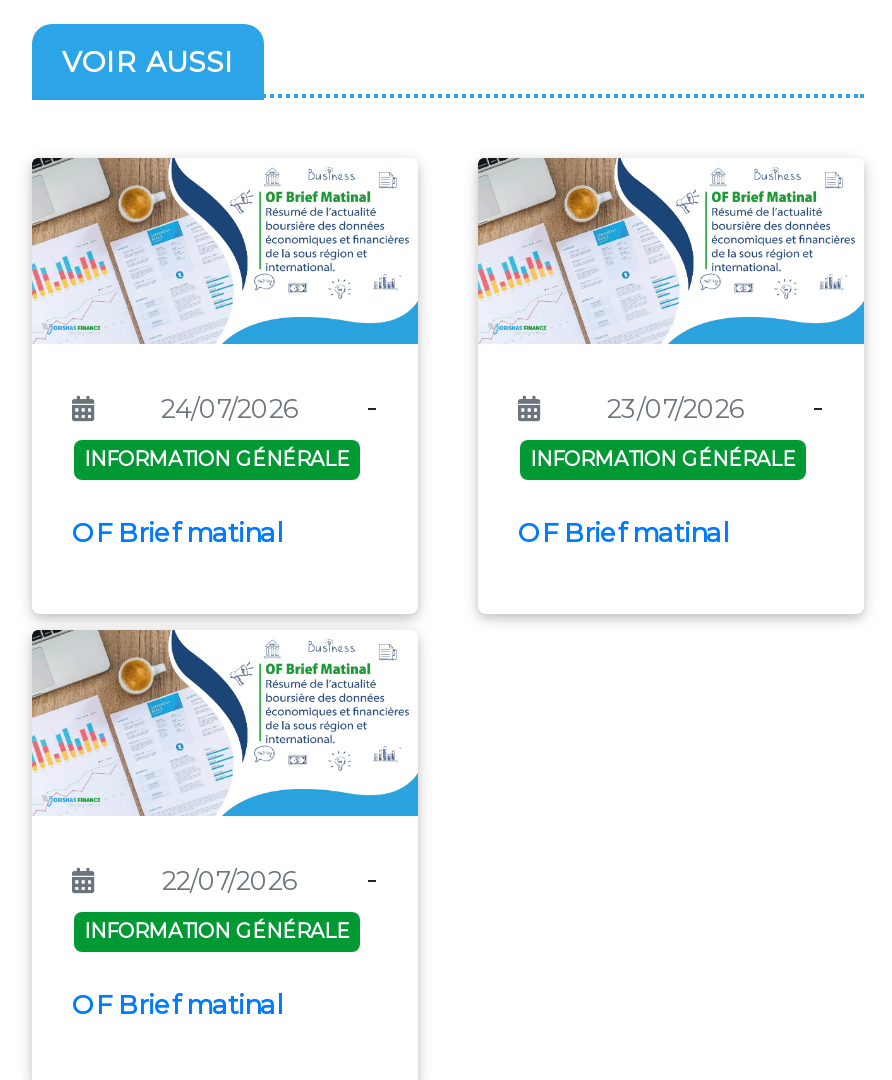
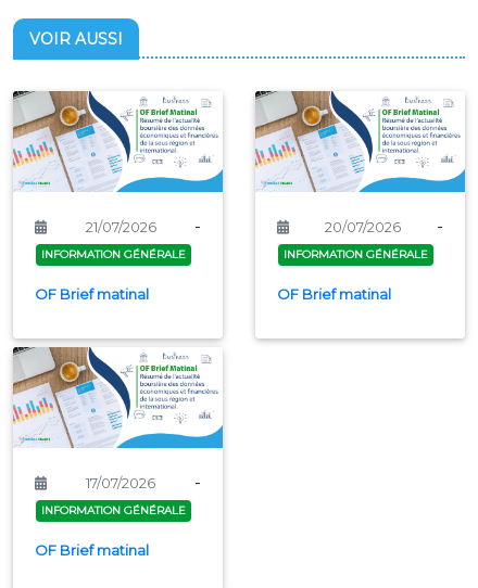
[94,388,378,426] 24/07/2026 - -> [47,216,201,236] 21/07/2026 -
[540,388,824,426] 23/07/2026 - -> [289,216,443,236] 20/07/2026 -
[94,860,378,898] 22/07/2026 - -> [47,472,201,492] 17/07/2026 -

